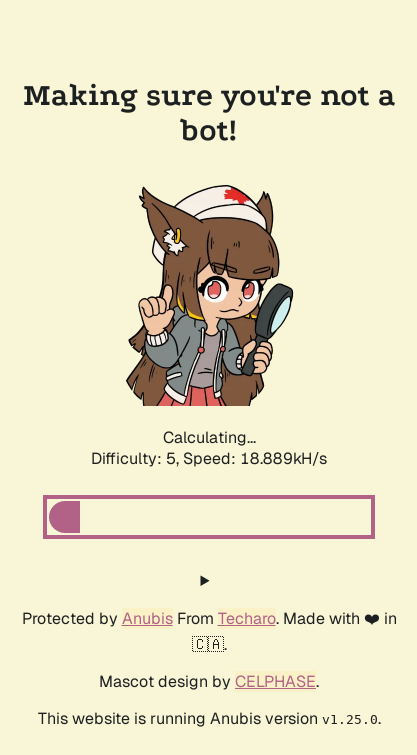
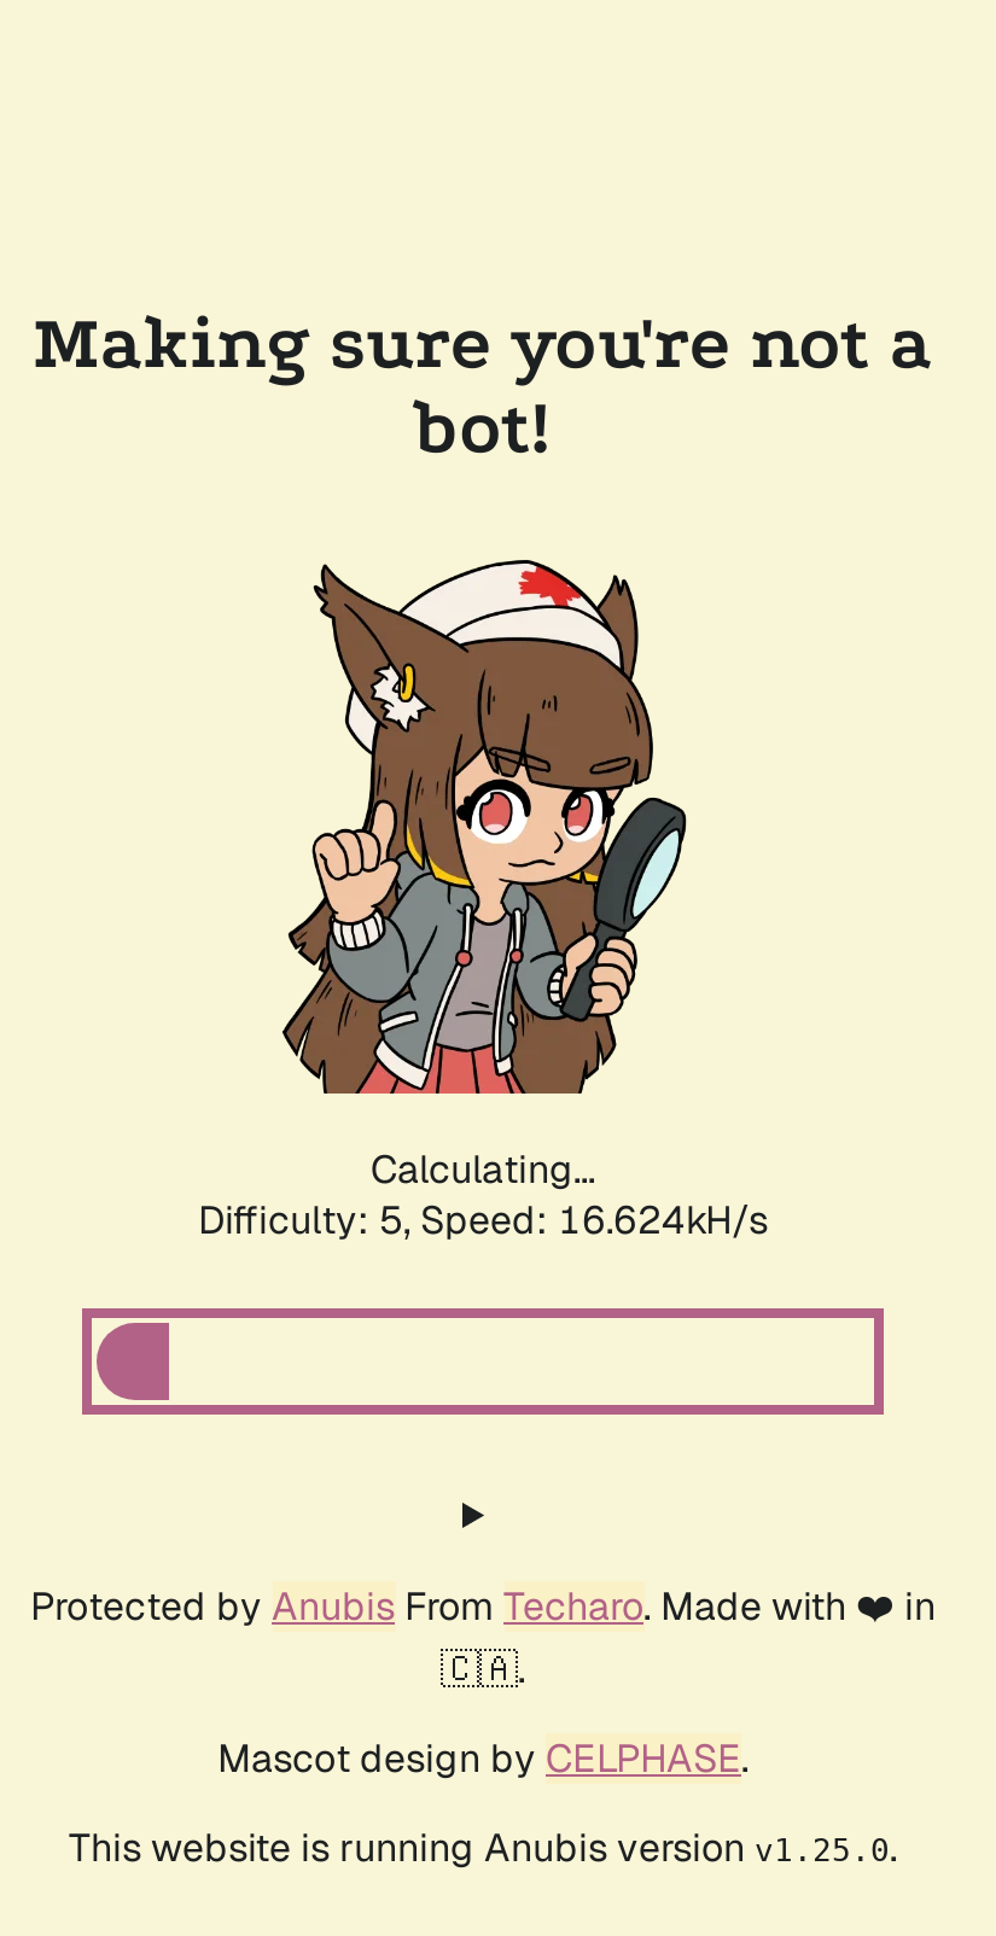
[91,448,327,469] Difficulty: 5, Speed: 18.889kH/s -> [198,1195,768,1246] Difficulty: 5, Speed: 16.624kH/s

